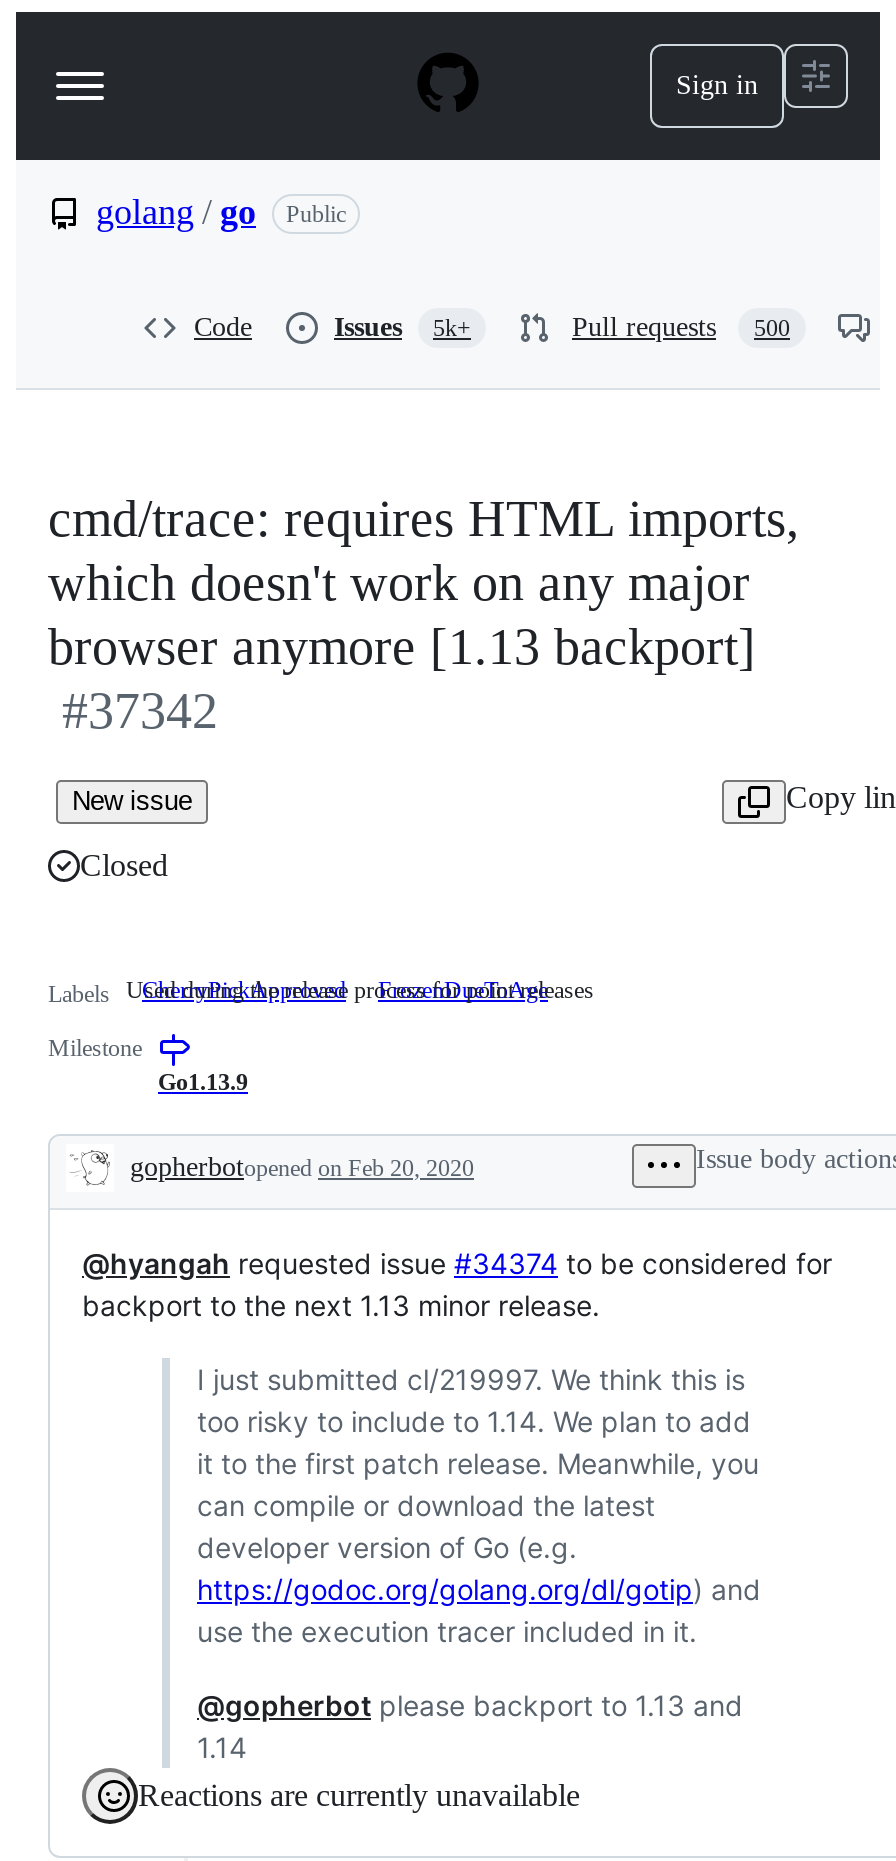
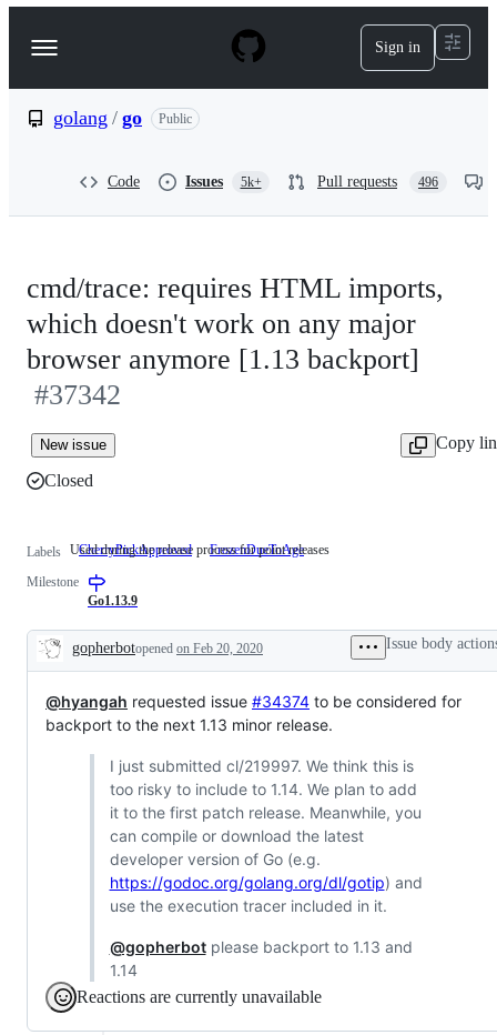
[572,312,790,342] Pull requests 500 -> [317,173,438,190] Pull requests 496

